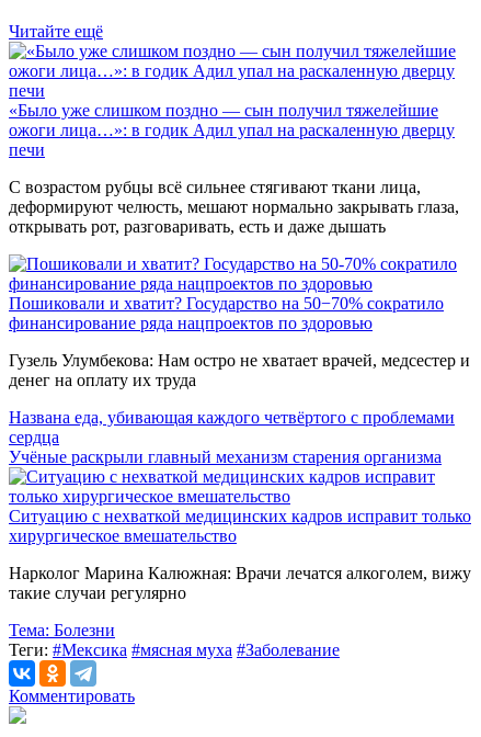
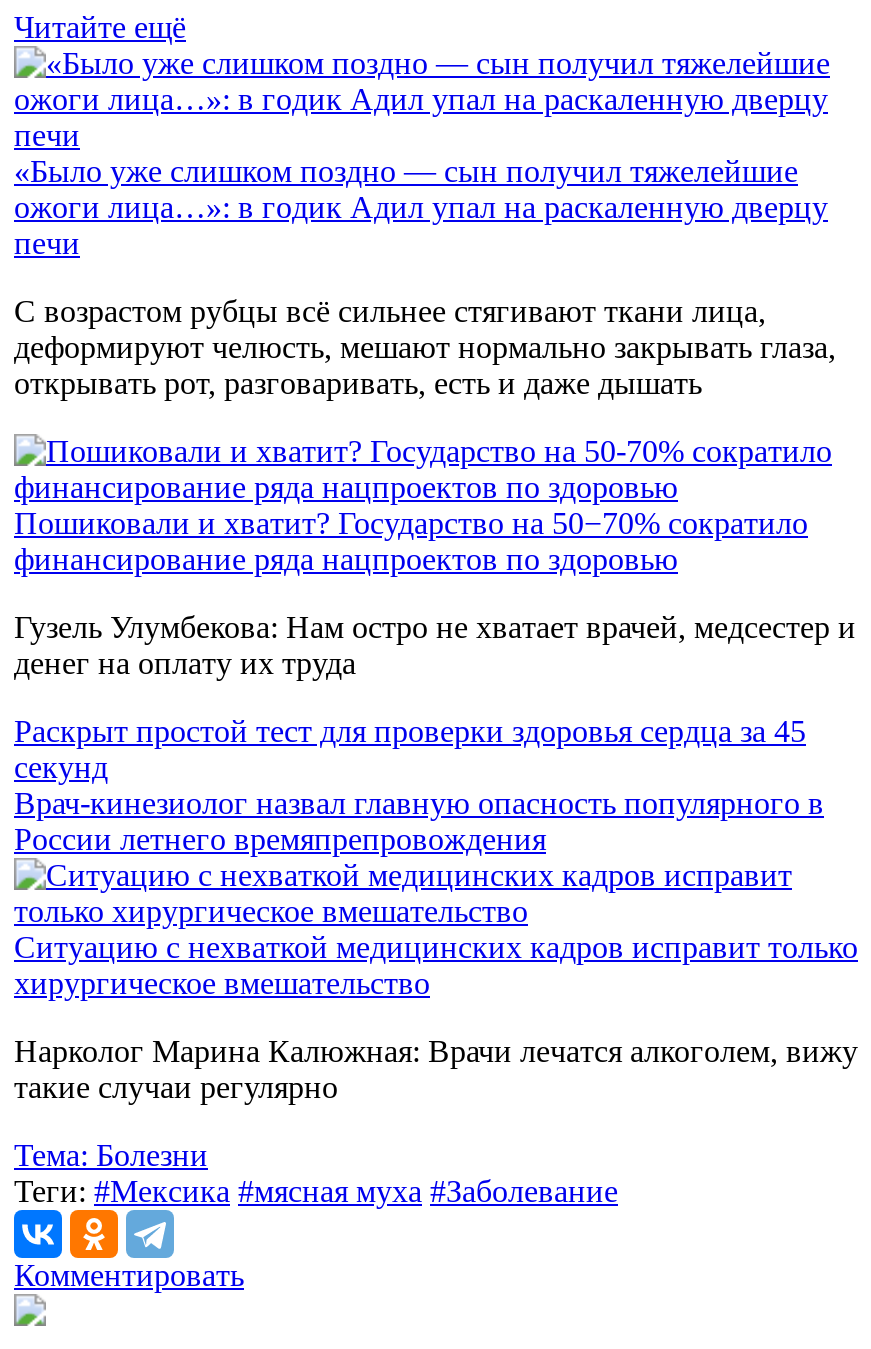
[9,408,455,466] Названа еда, убивающая каждого четвёртого с проблемами | сердца | Учёные раскрыли главный механизм старения организма -> [14,715,824,857] Раскрыт простой тест для проверки здоровья сердца за 45 | секунд | Врач-кинезиолог назвал главную опасность популярного в | России летнего времяпрепровождения

